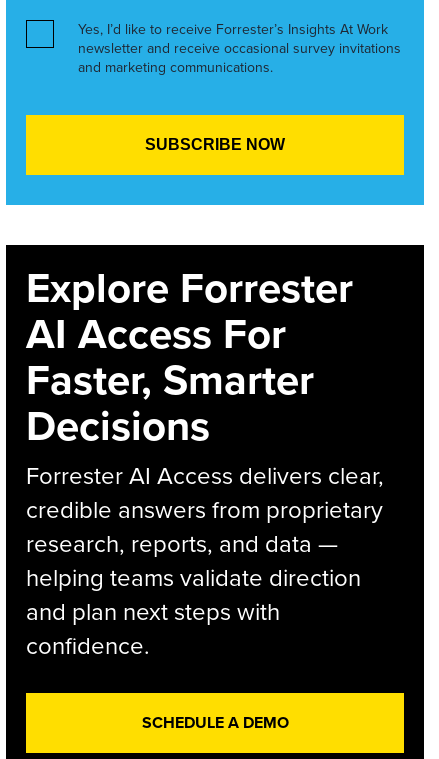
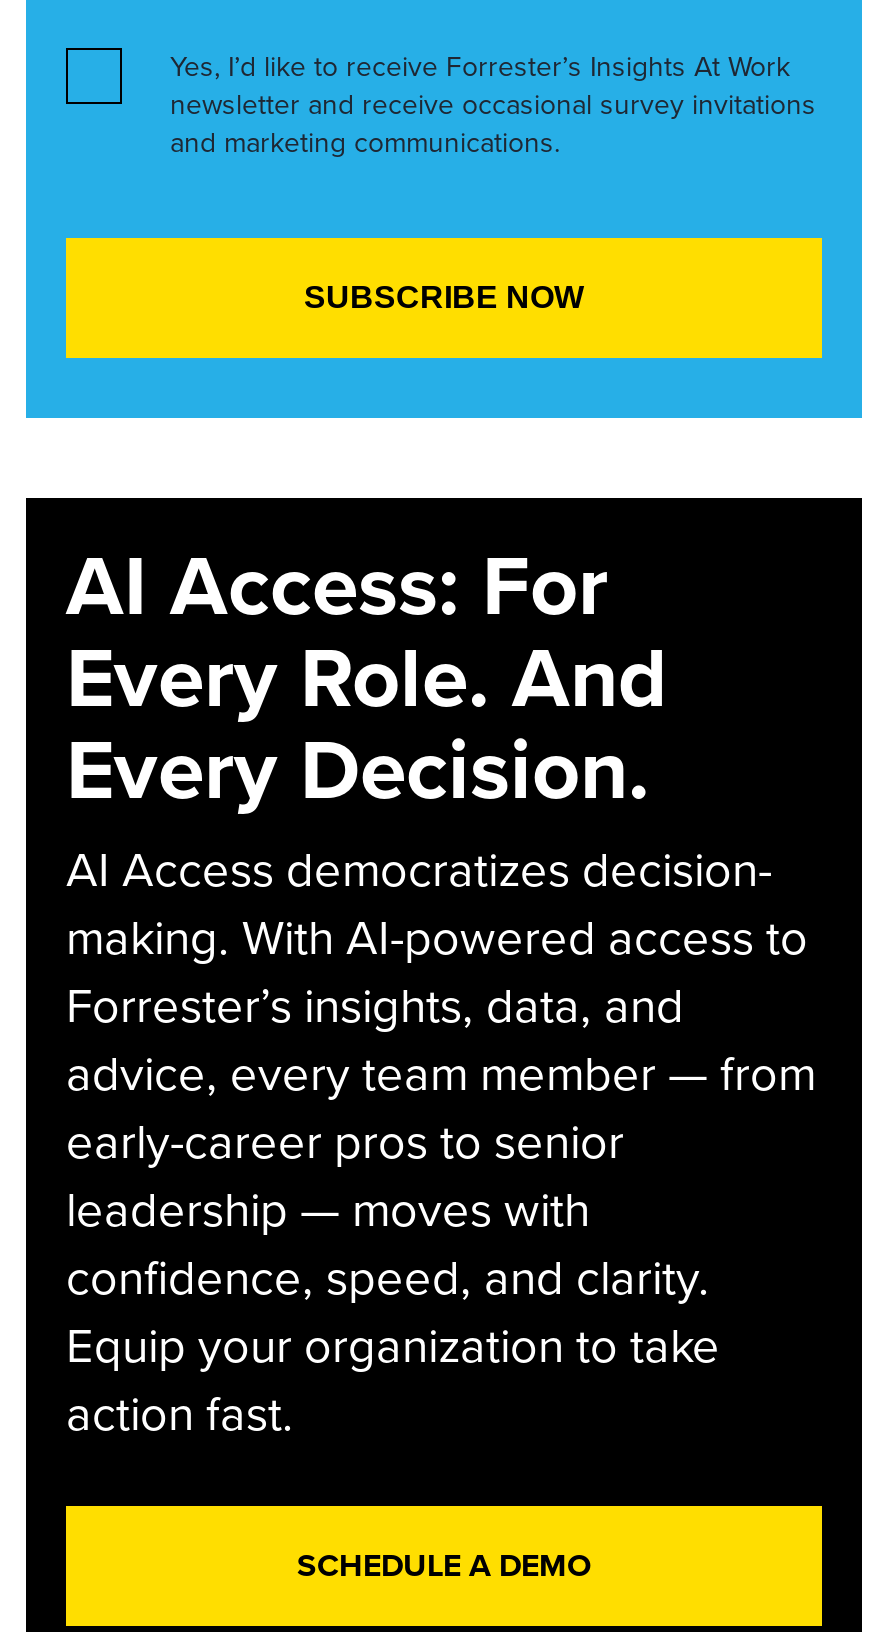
[26,257,384,664] Explore Forrester | AI Access For | Faster, Smarter | Decisions | Forrester AI Access delivers clear, | credible answers from proprietary | research, reports, and data — | helping teams validate direction | and plan next steps with | confidence. -> [66,524,816,1446] AI Access: For | Every Role. And | Every Decision. | AI Access democratizes decision- | making. With AI-powered access to | Forrester’s insights, data, and | advice, every team member — from | early-career pros to senior | leadership — moves with | confidence, speed, and clarity. | Equip your organization to take | action fast.

